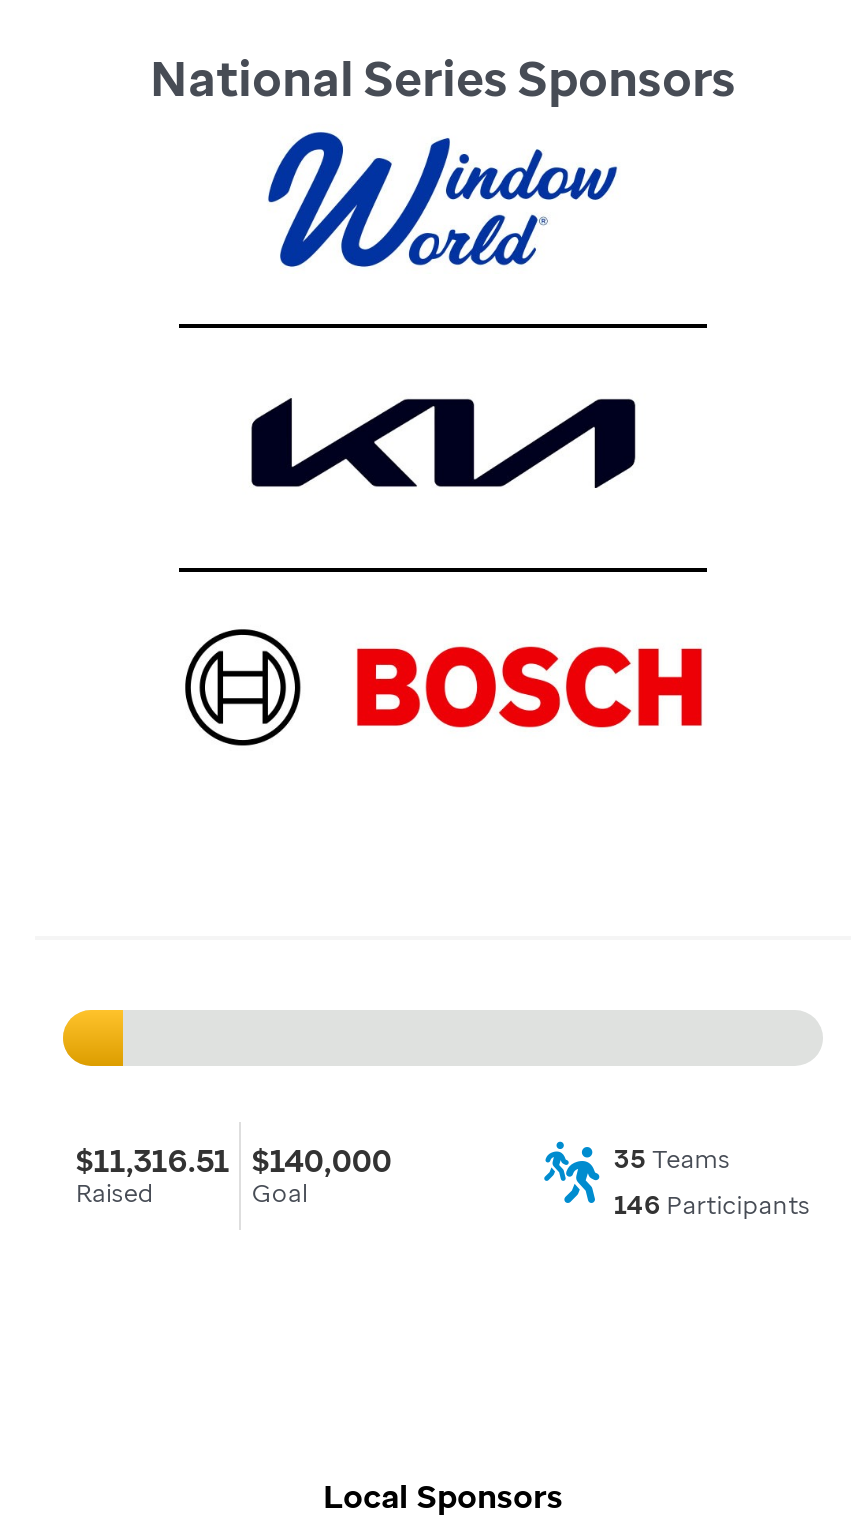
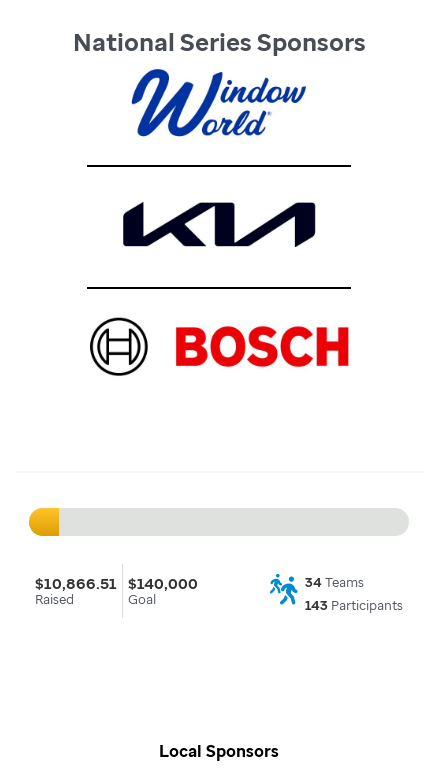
[76,1140,392,1180] $11,316.51 $140,000 -> [35,573,198,593] $10,866.51 $140,000
[614,1142,730,1176] 35 Teams -> [305,574,364,591] 34 Teams
[614,1189,810,1223] 146 Participants -> [305,597,403,614] 143 Participants

